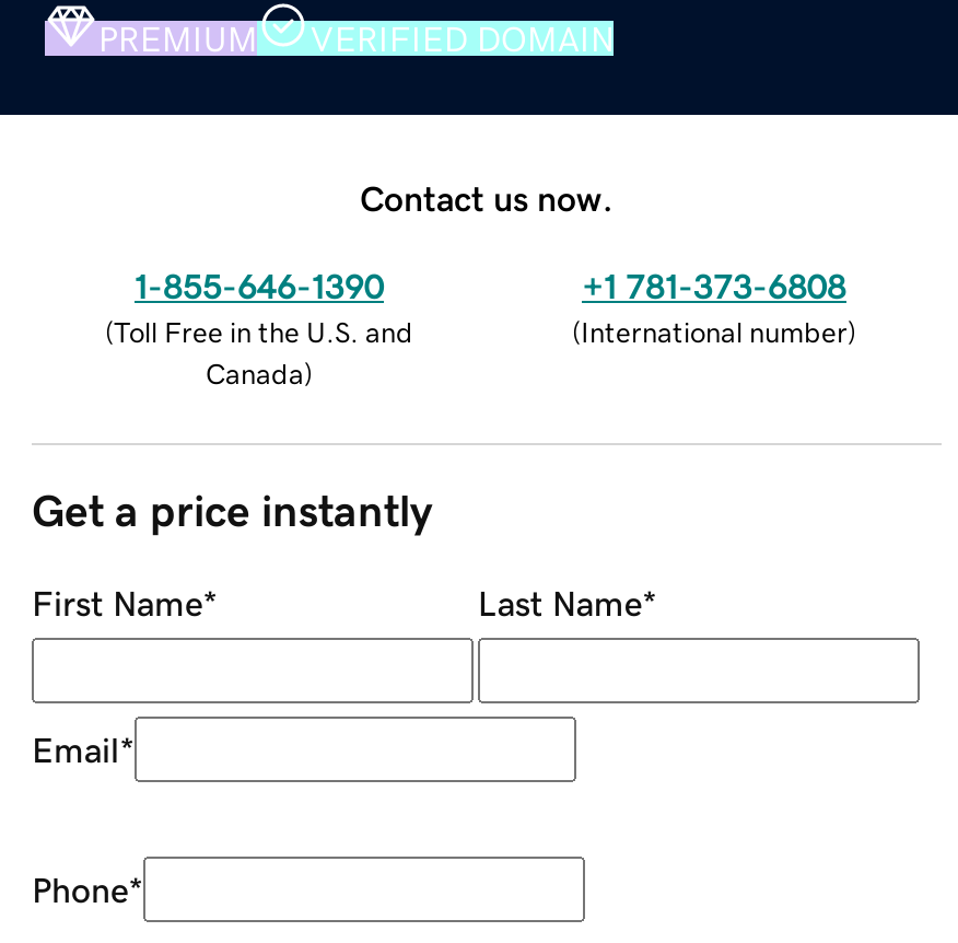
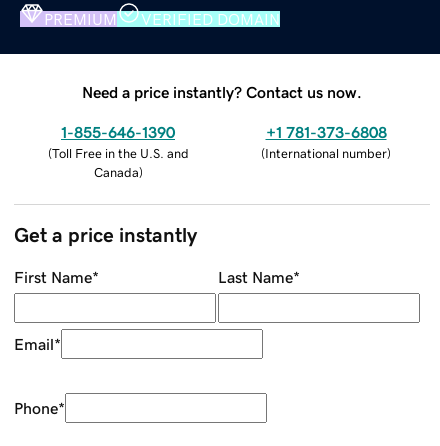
[360,180,614,215] Contact us now. -> [82,84,362,100] Need a price instantly? Contact us now.

